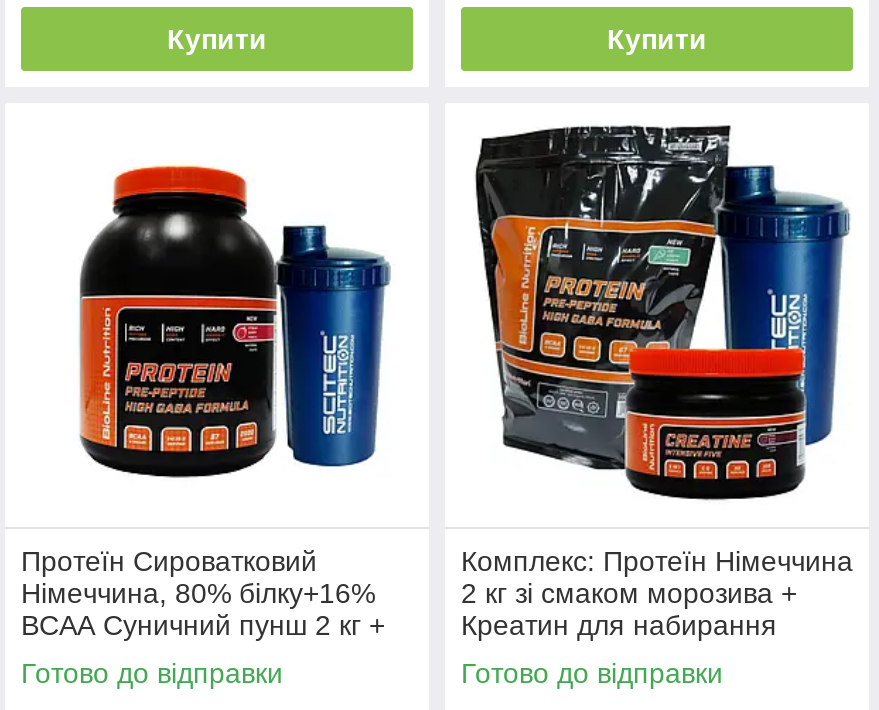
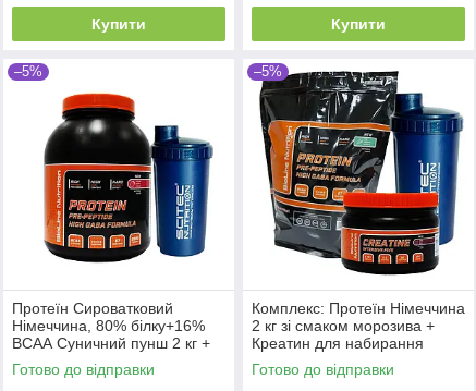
none -> [14,63,42,79] –5%
none -> [254,63,282,79] –5%

